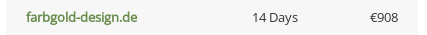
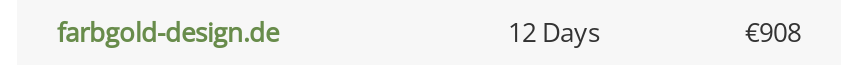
[251,8,297,26] 14 Days -> [508,14,600,50] 12 Days

